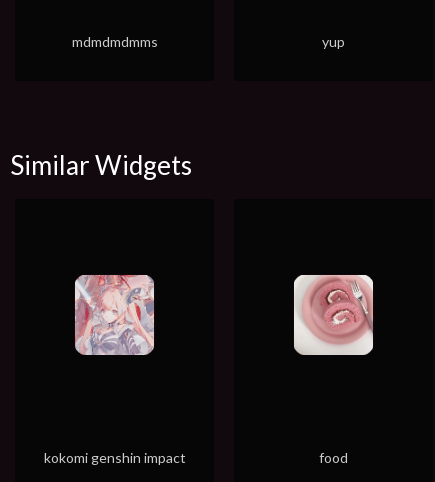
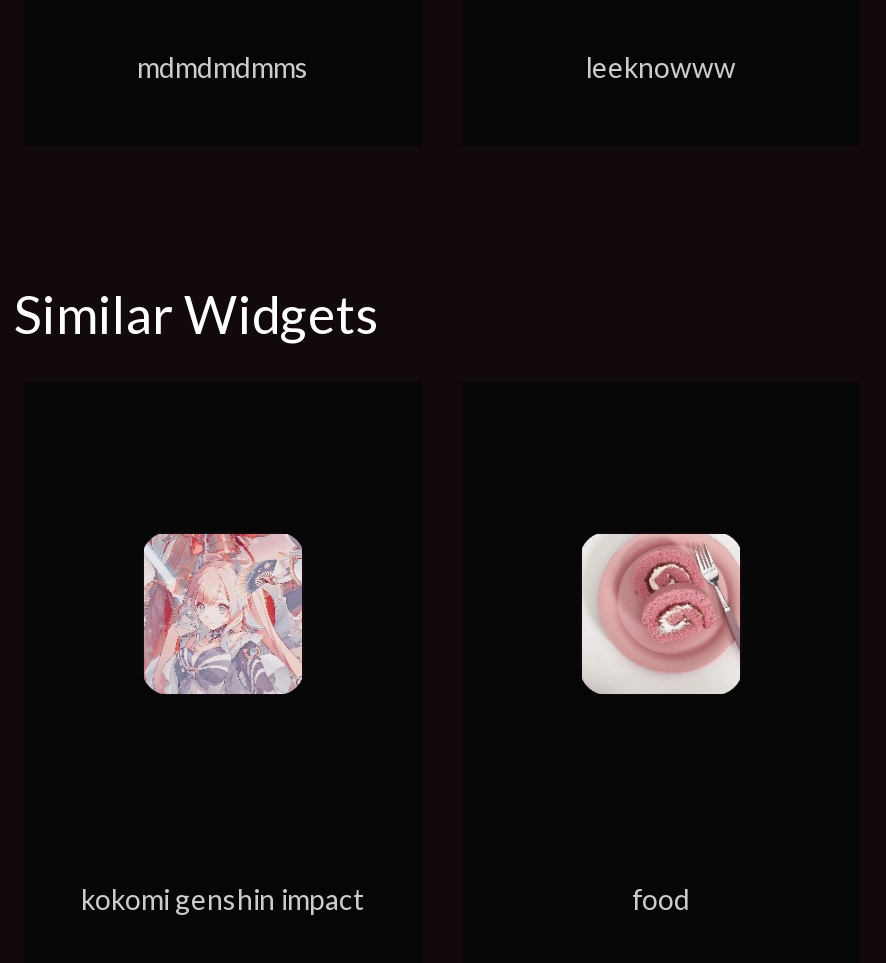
[322,33,345,50] yup -> [586,49,736,83] leeknowww

